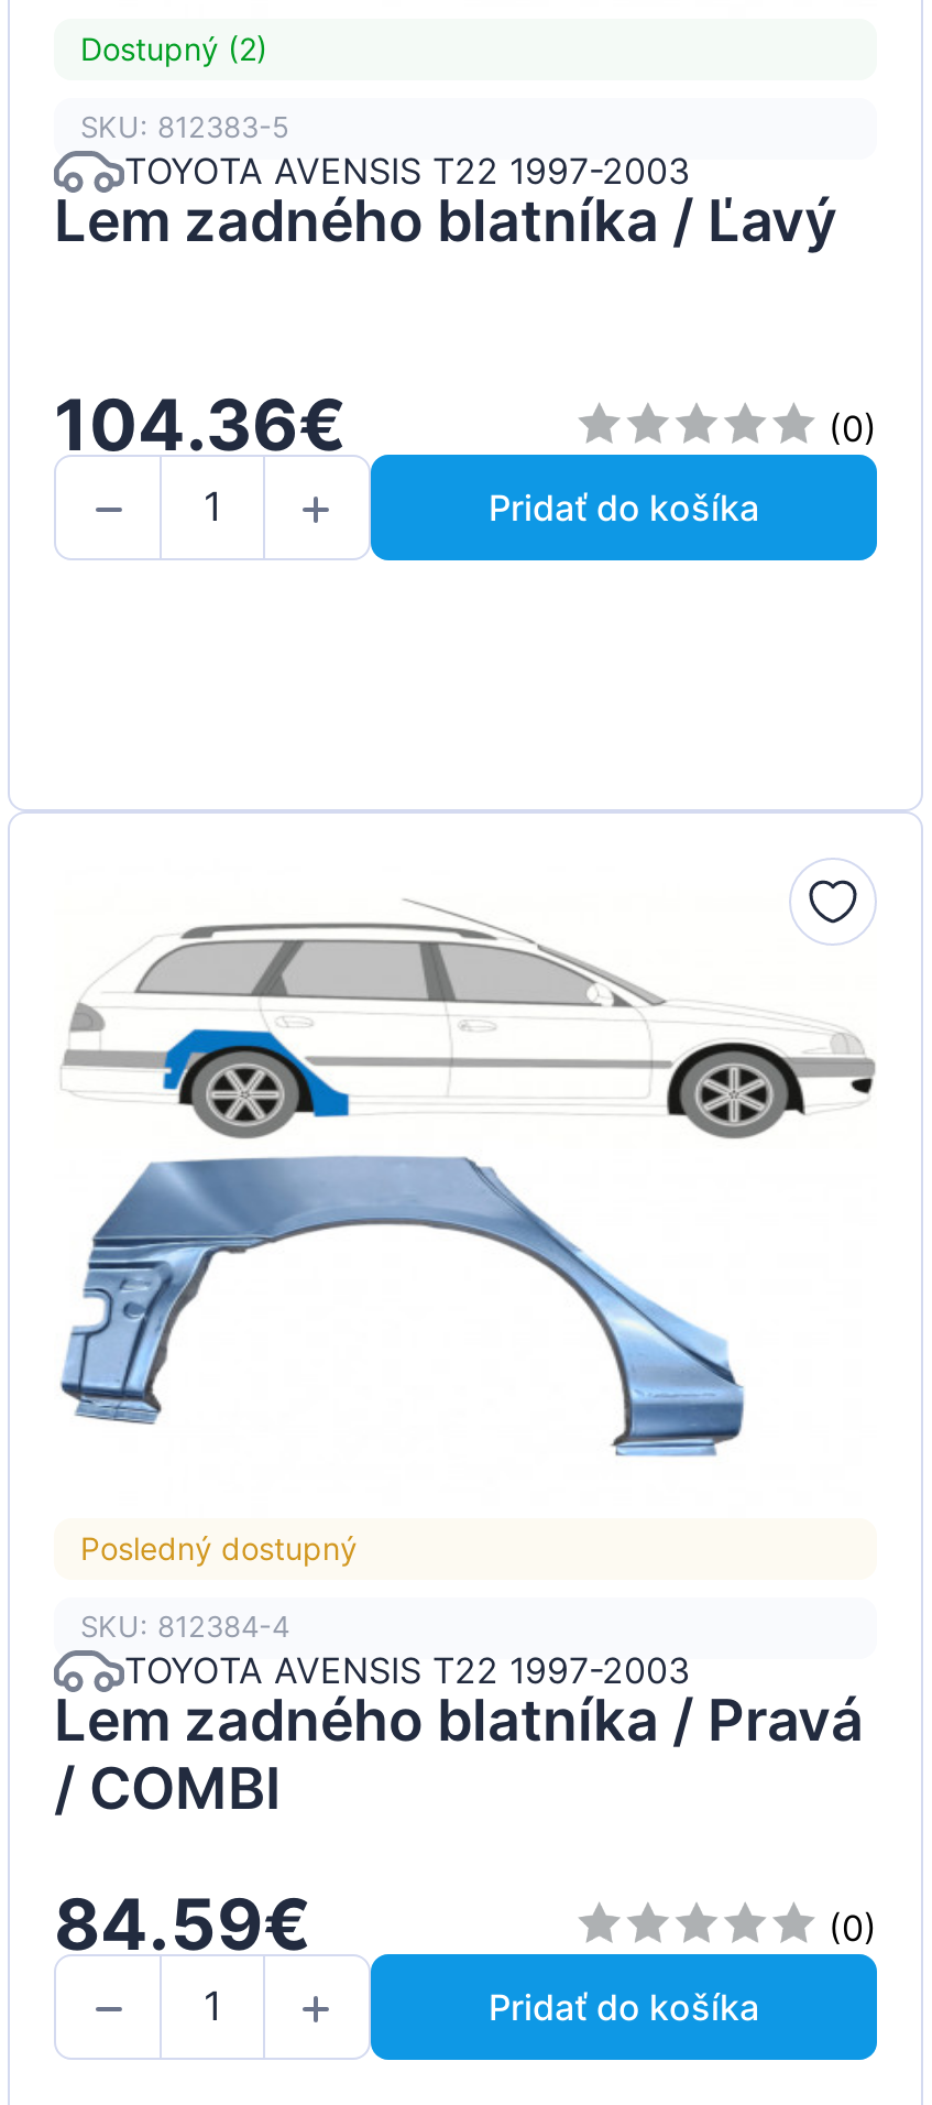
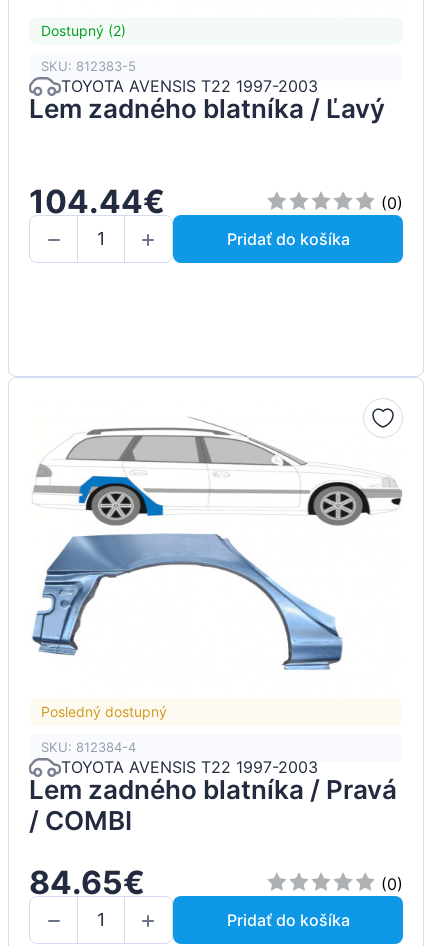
[54,382,347,468] 104.36€ -> [29,182,165,221] 104.44€
[54,1882,311,1968] 84.59€ -> [29,863,145,902] 84.65€

